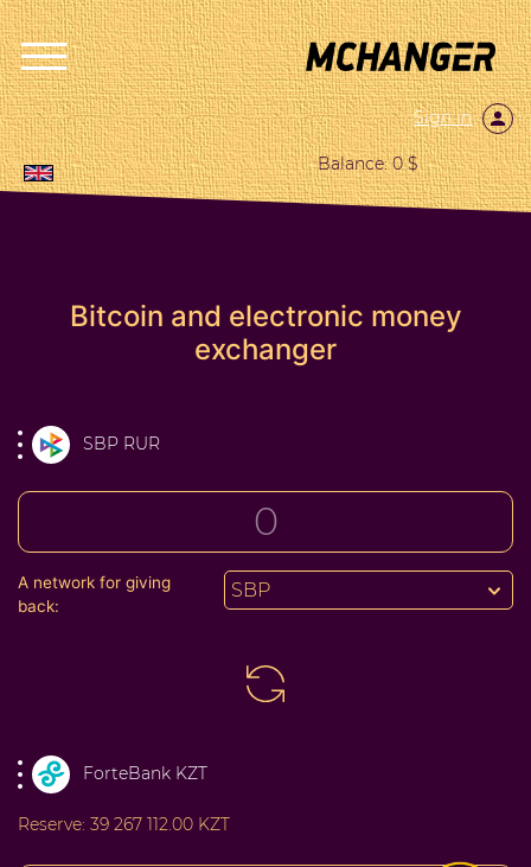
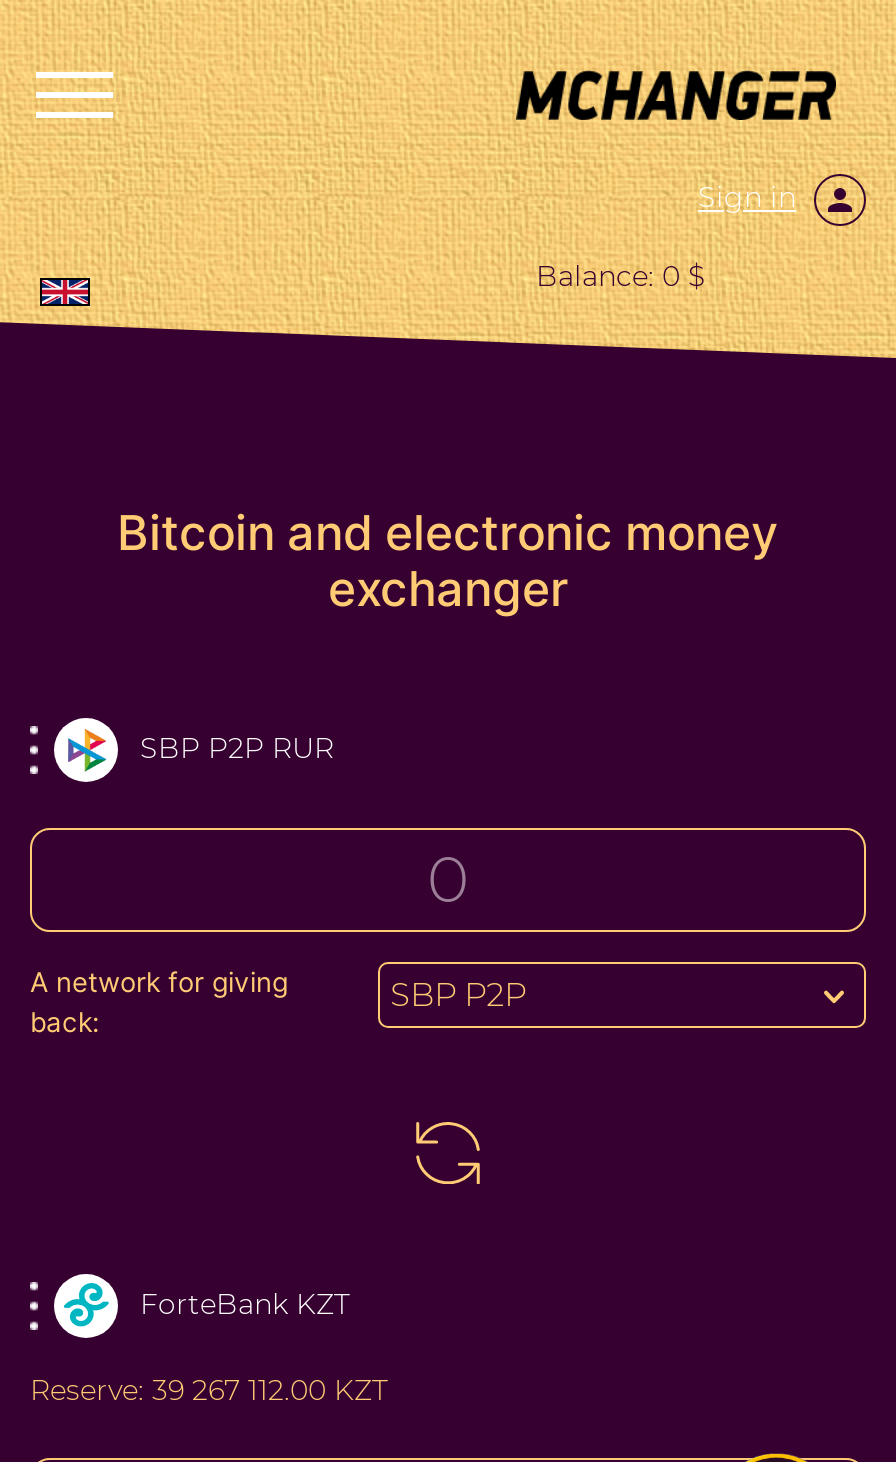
[83,432,160,454] SBP RUR -> [140,729,334,765] SBP P2P RUR
[231,578,270,601] SBP -> [390,975,526,1013] SBP P2P

